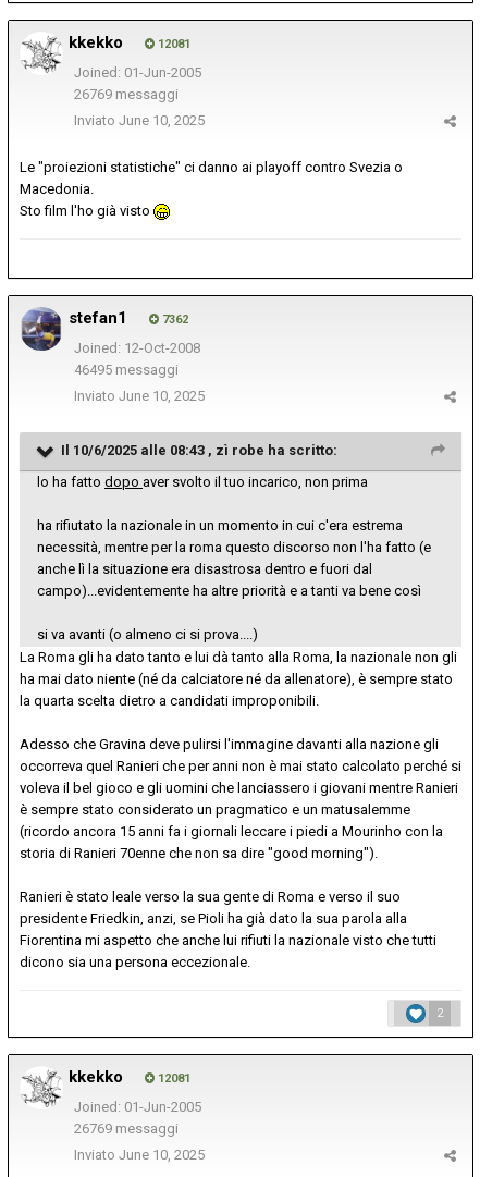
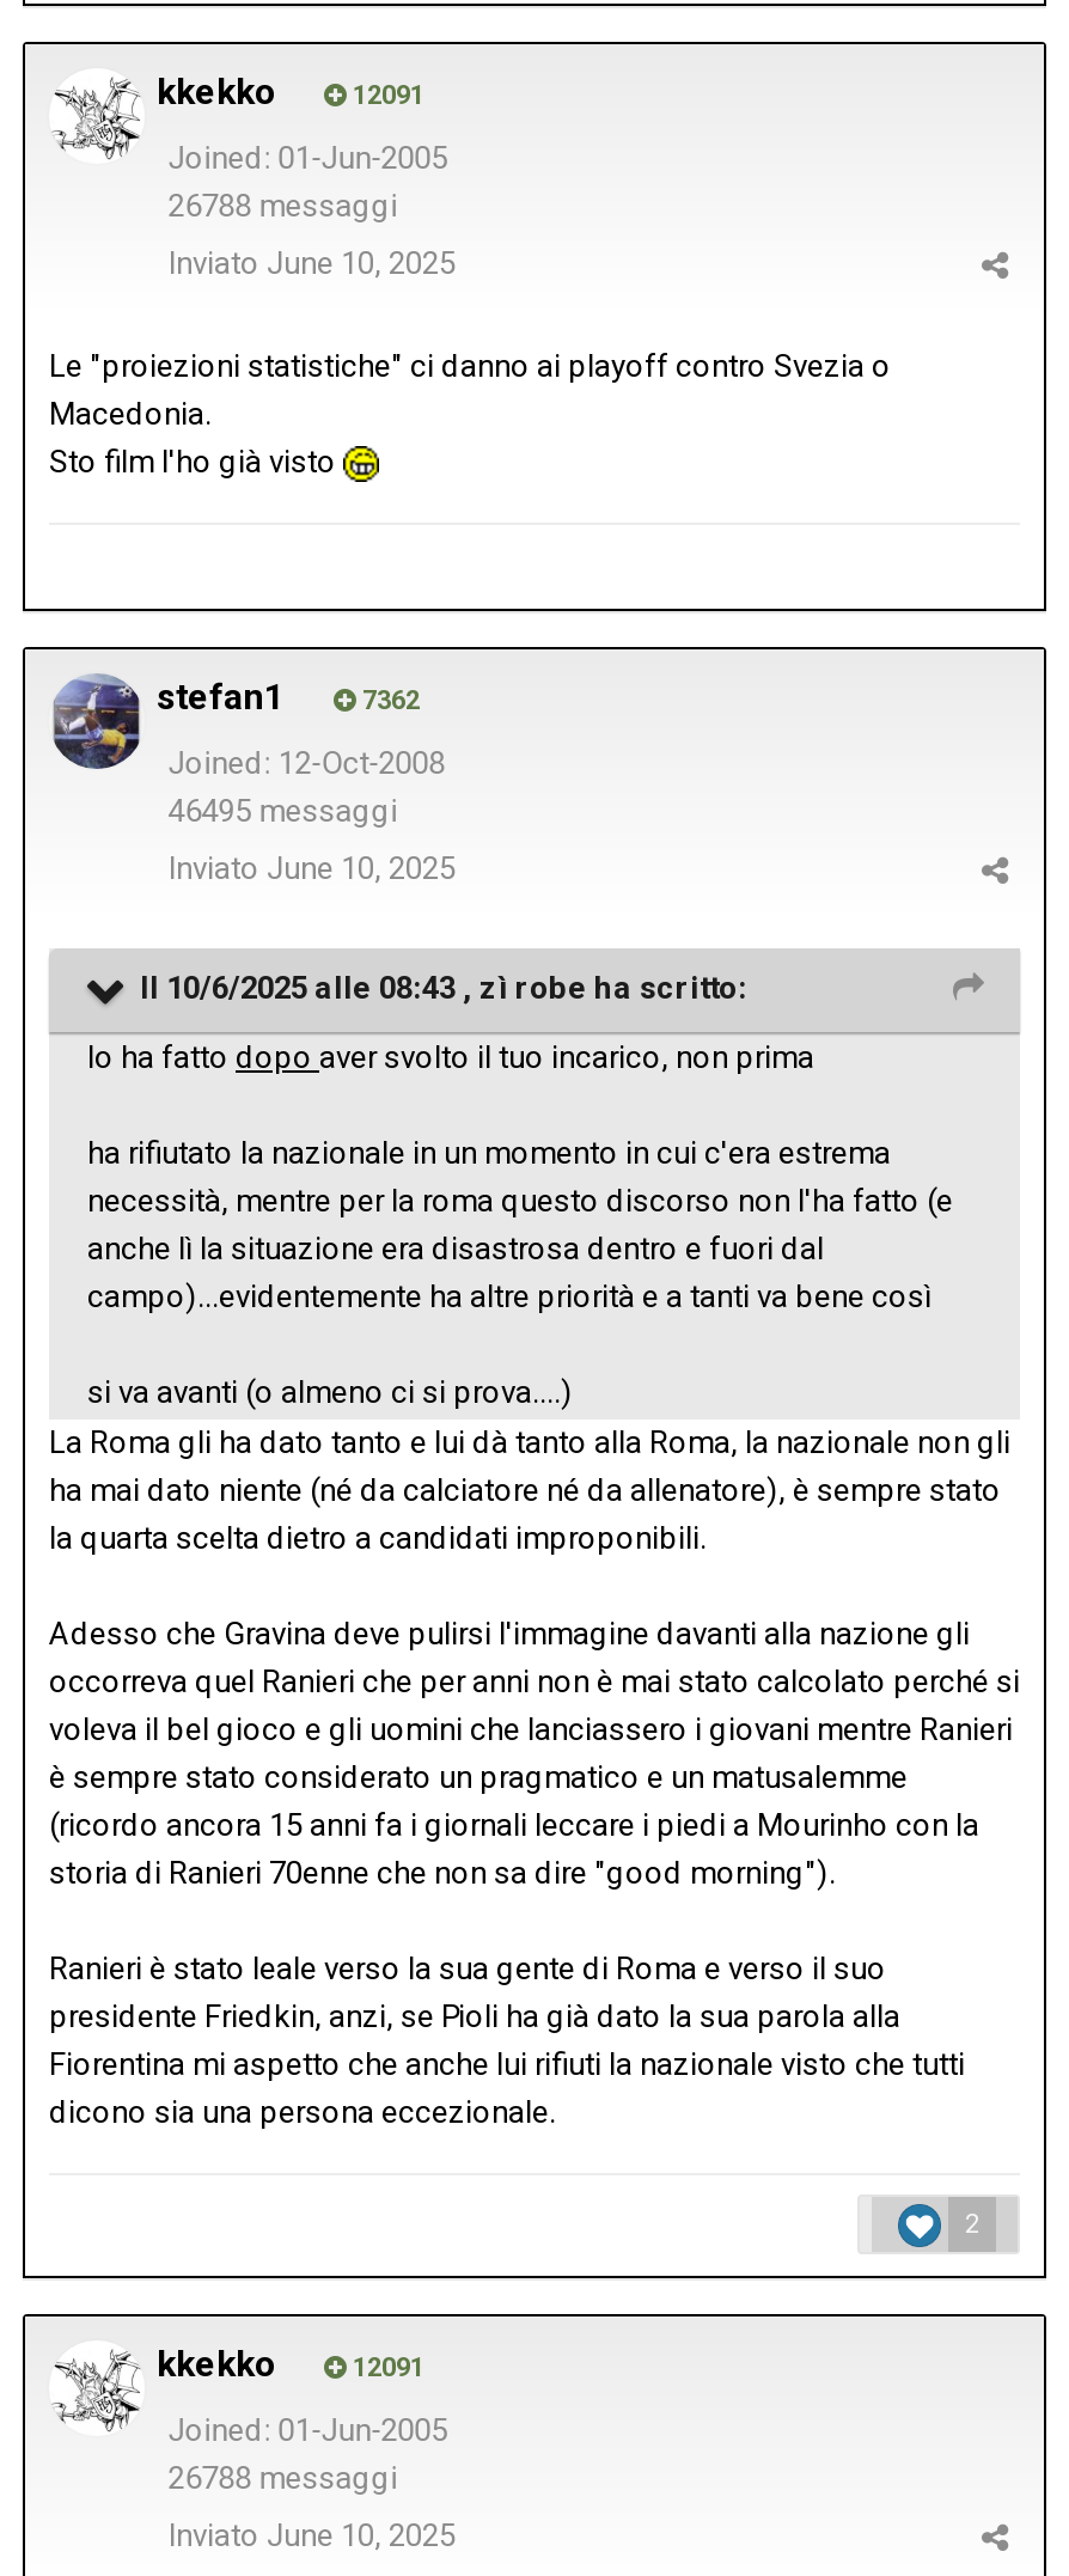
[155,37,190,51] 12081 -> [346,81,424,112] 12091
[74,87,178,103] 26769 messaggi -> [168,189,398,225] 26788 messaggi
[155,1072,190,1086] 12081 -> [346,2353,424,2384] 12091
[74,1121,178,1137] 26769 messaggi -> [168,2461,398,2497] 26788 messaggi

